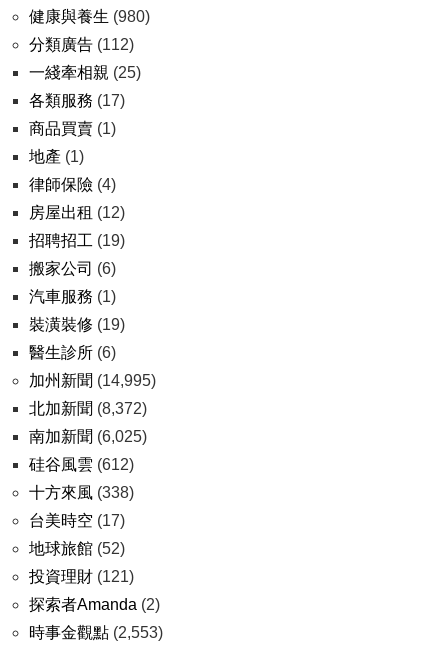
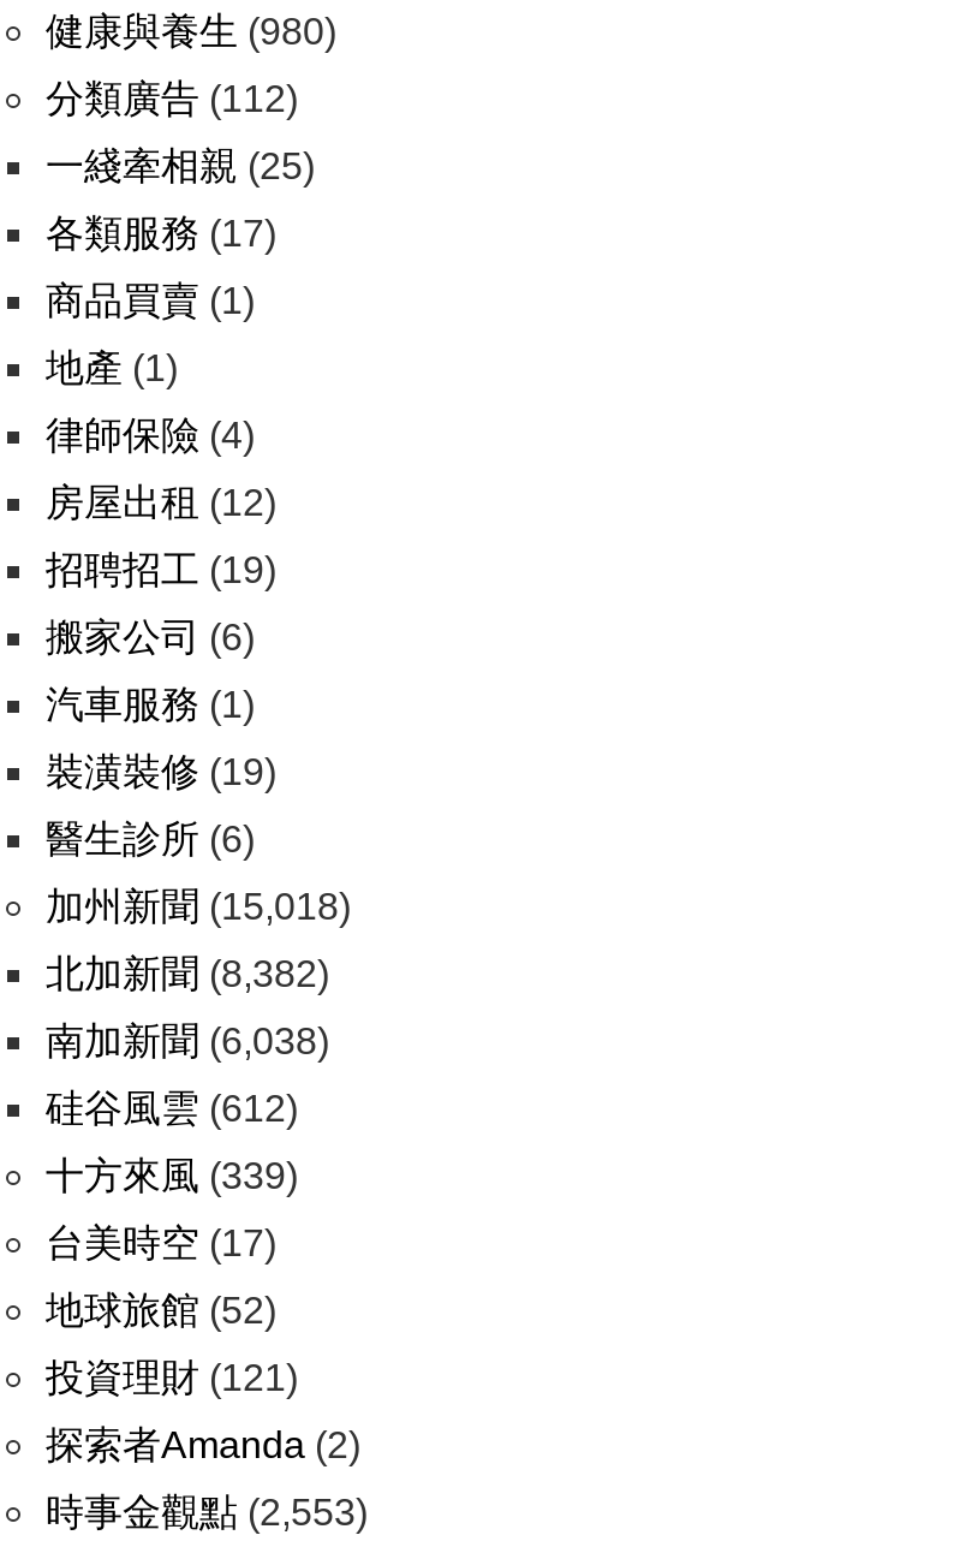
[29,372,156,389] 加州新聞(14,995) -> [46,886,351,927] 加州新聞(15,018)
[29,400,147,417] 北加新聞(8,372) -> [46,953,329,994] 北加新聞(8,382)
[29,428,147,445] 南加新聞(6,025) -> [46,1021,329,1061] 南加新聞(6,038)
[29,484,134,501] 十方來風(338) -> [46,1155,298,1196] 十方來風(339)

